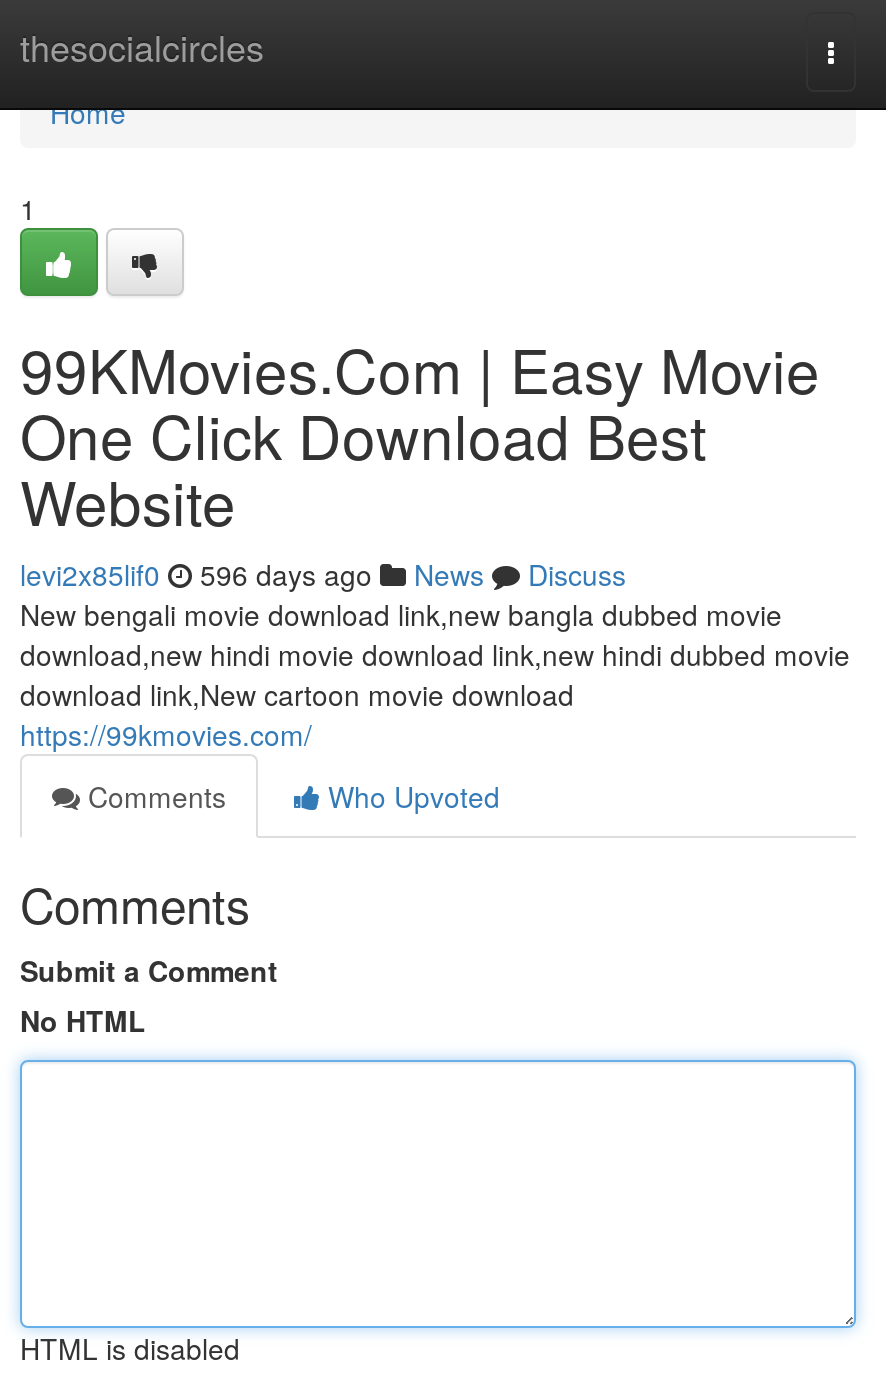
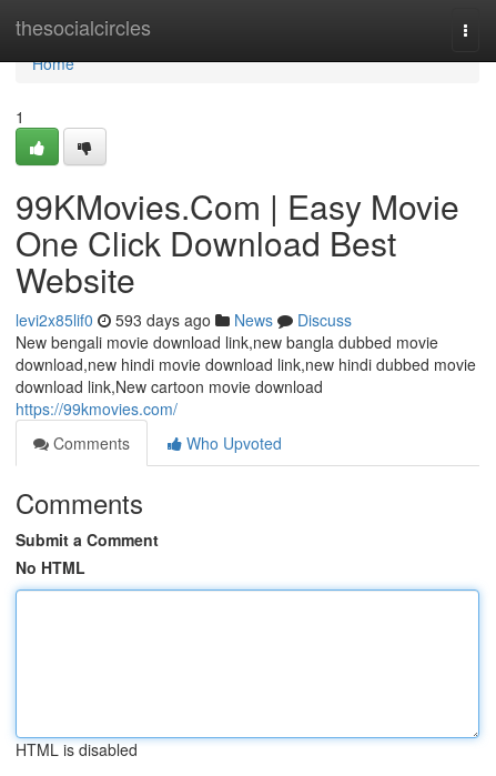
[20,554,626,594] levi2x85lif0 596 days ago News Discuss -> [16,309,352,331] levi2x85lif0 593 days ago News Discuss

